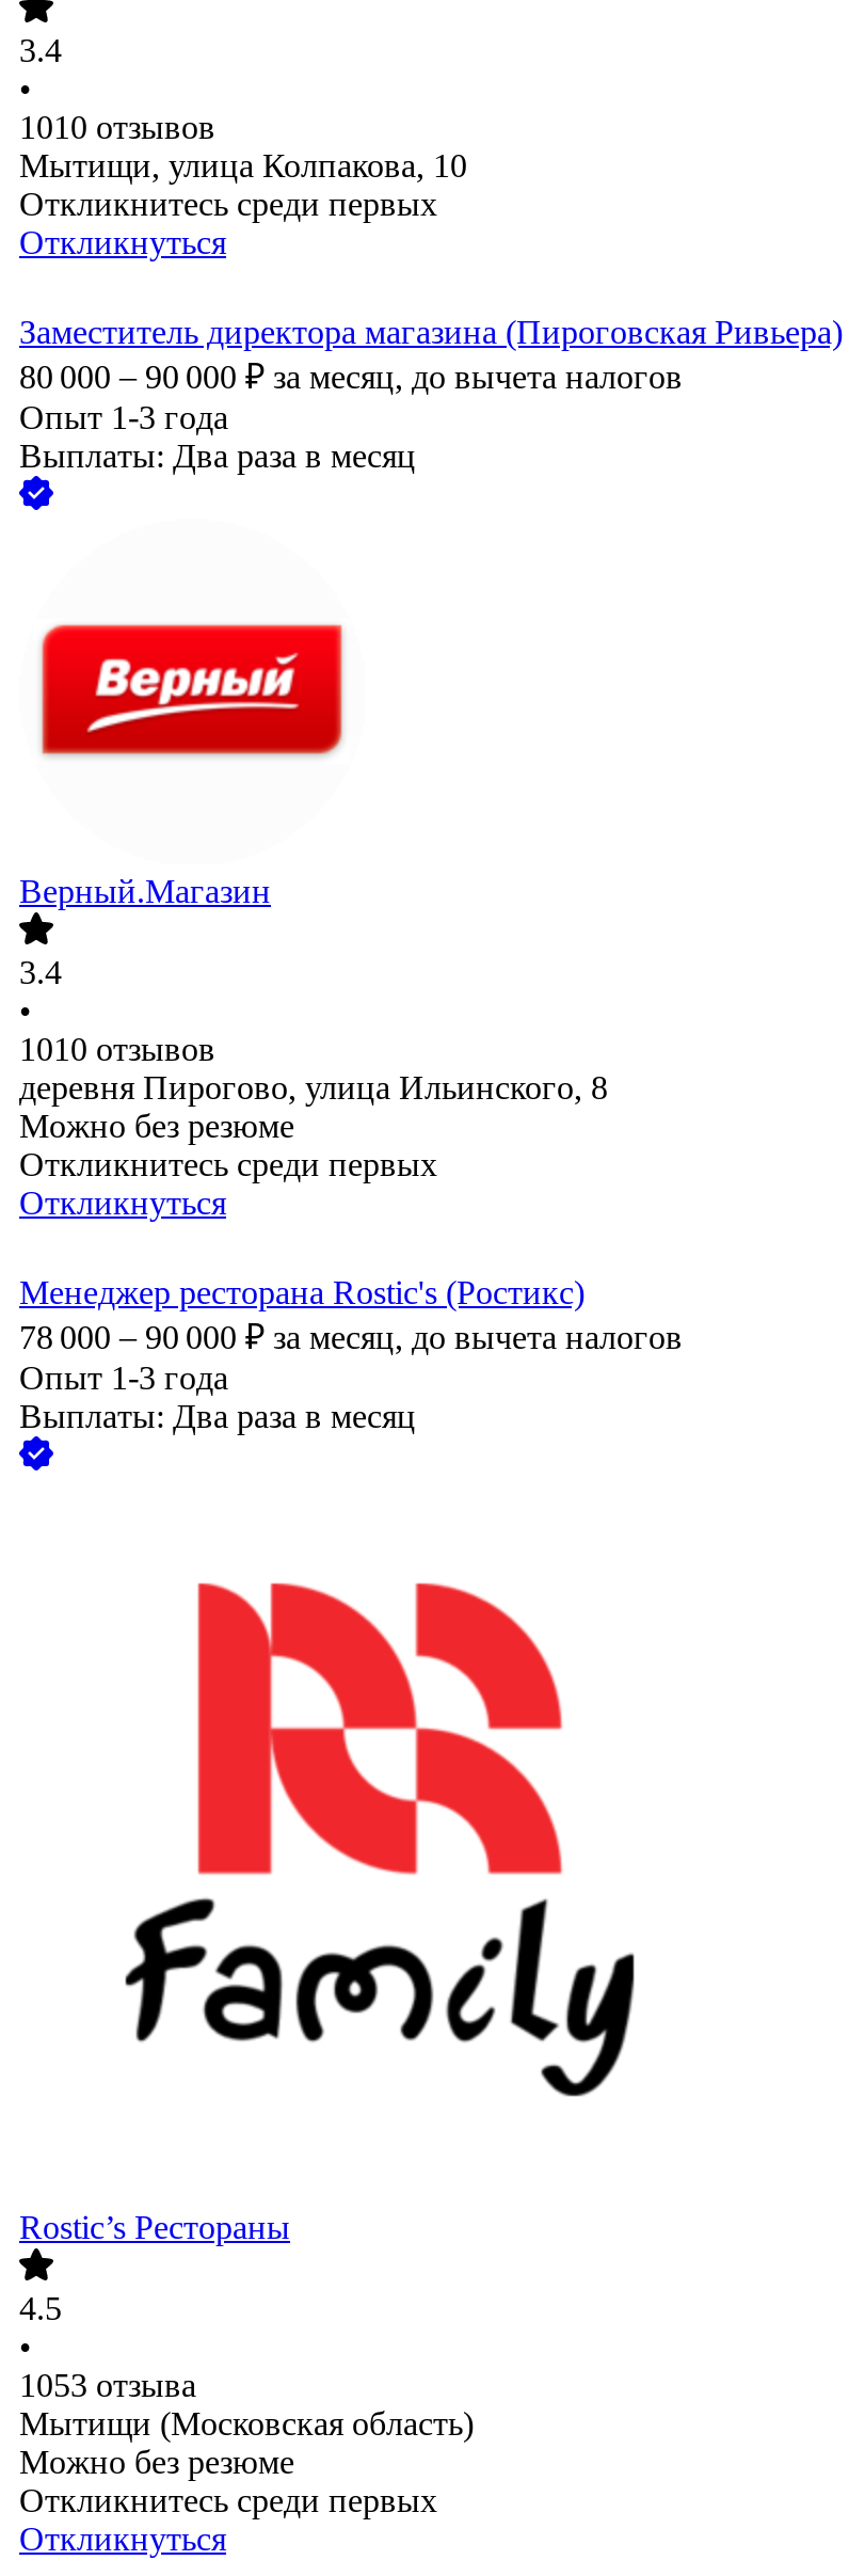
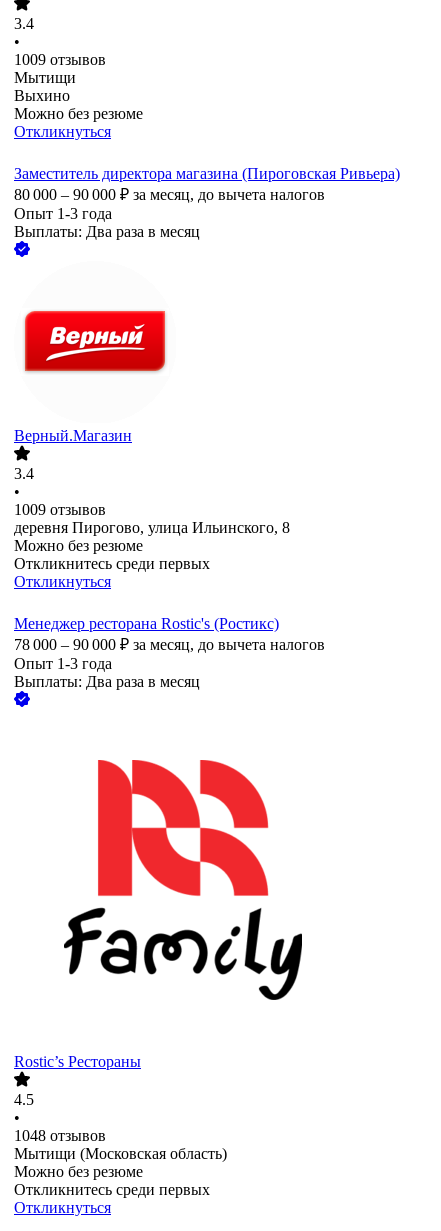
[19,109,467,223] 1010 отзывов | Мытищи, улица Колпакова, 10 | Откликнитесь среди первых -> [14,51,143,122] 1009 отзывов | Мытищи | Выхино | Можно без резюме
[19,1031,215,1068] 1010 отзывов -> [14,501,106,518] 1009 отзывов
[19,2367,196,2404] 1053 отзыва -> [14,1127,106,1144] 1048 отзывов

